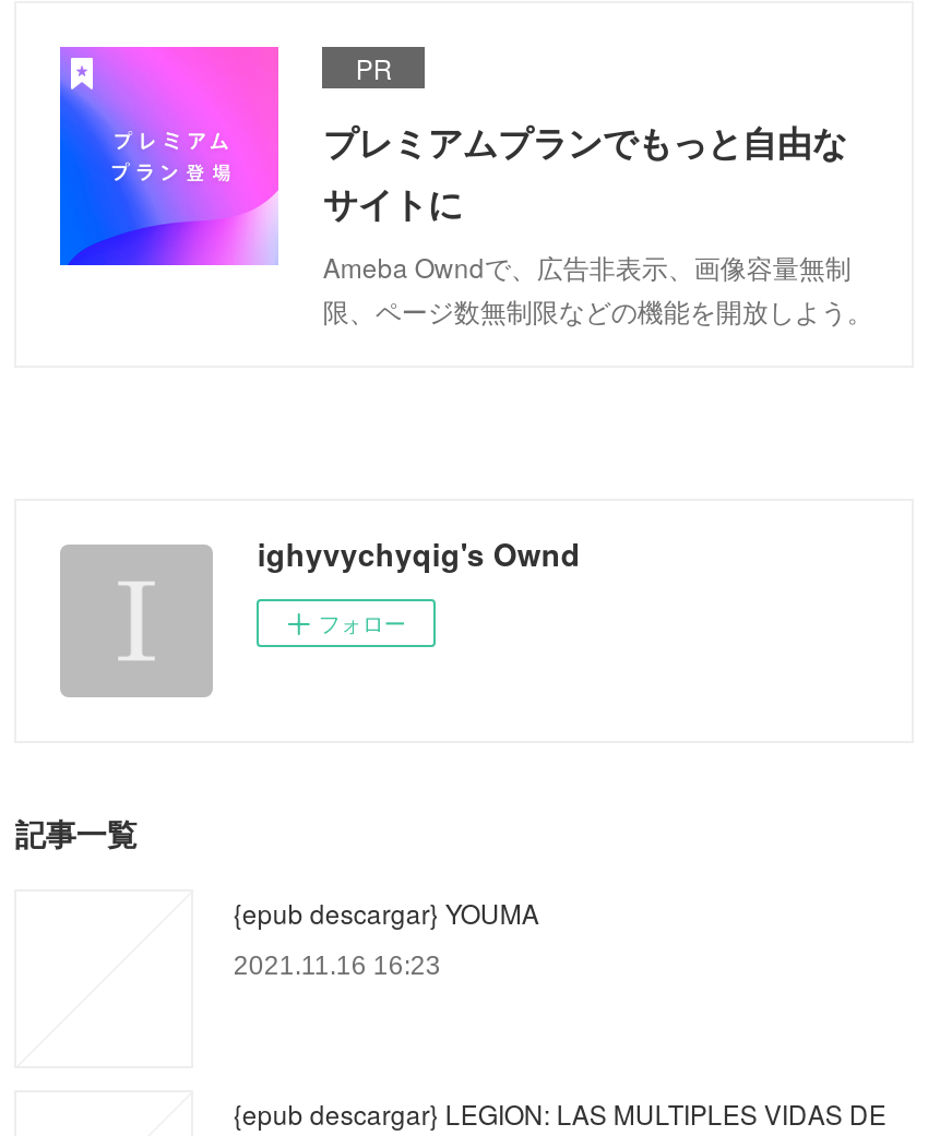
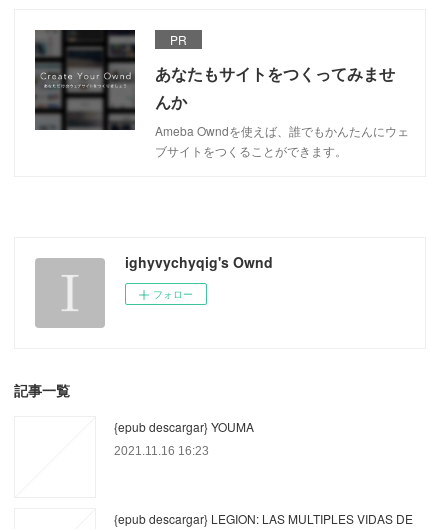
[58,45,873,328] [image] | プレミアムプランでもっと自由な | サイトに | Ameba Owndで、広告非表示、画像容量無制 | 限、ページ数無制限などの機能を開放しよう。 -> [34,29,409,159] [image] | あなたもサイトをつくってみませ | んか | Ameba Owndを使えば、誰でもかんたんにウェ | ブサイトをつくることができます。

